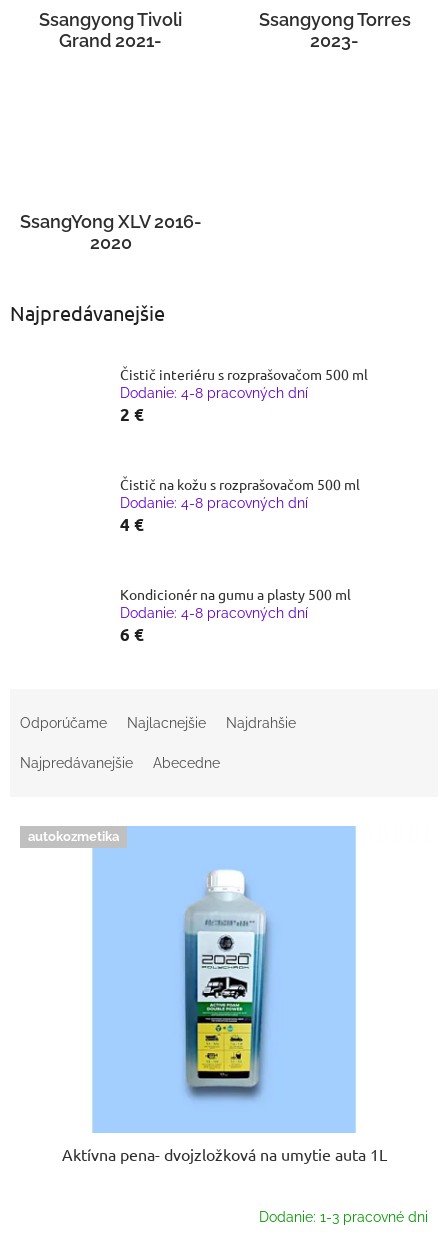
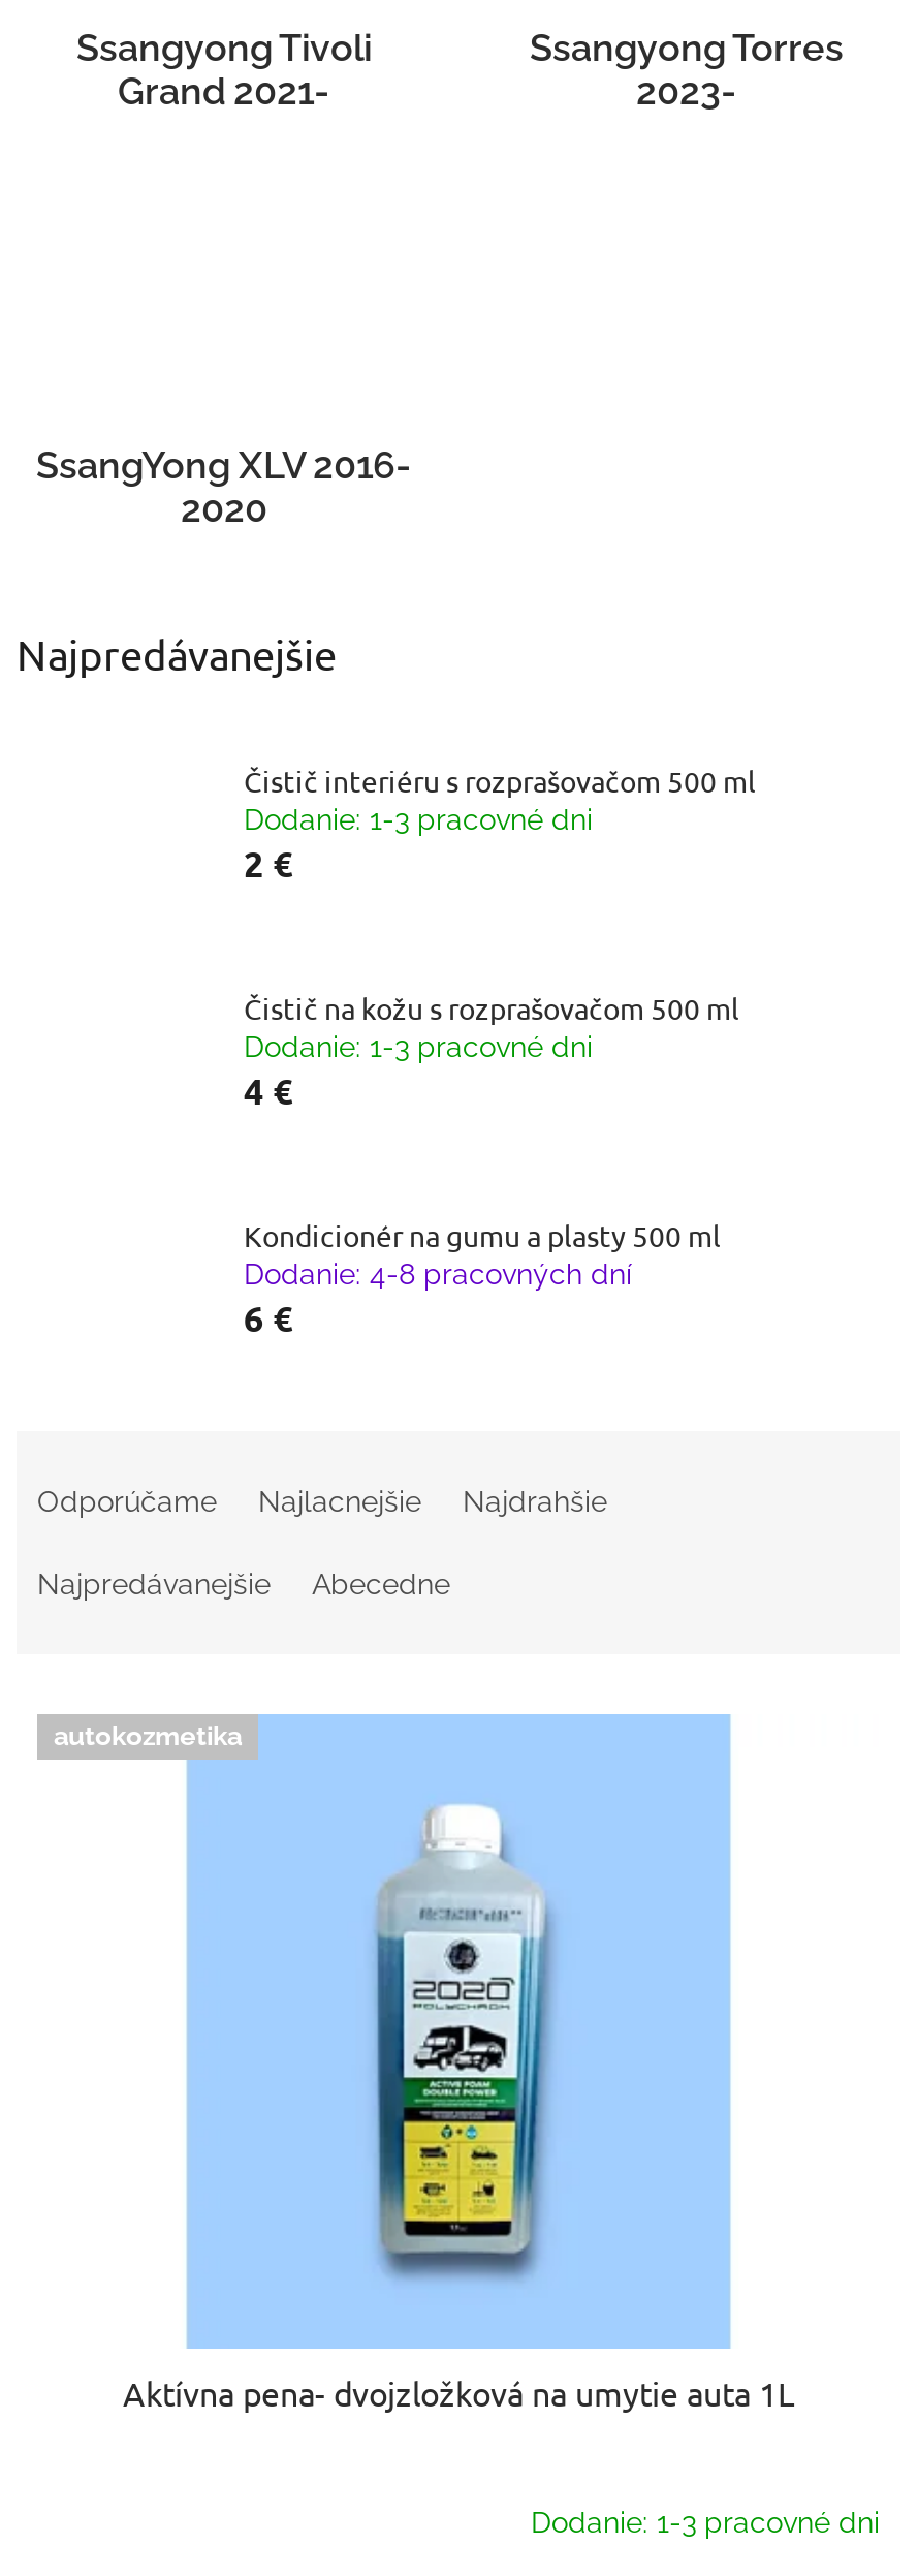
[120,385,308,401] Dodanie: 4-8 pracovných dní -> [244,803,593,836] Dodanie: 1-3 pracovné dni
[120,495,308,511] Dodanie: 4-8 pracovných dní -> [244,1030,593,1063] Dodanie: 1-3 pracovné dni

